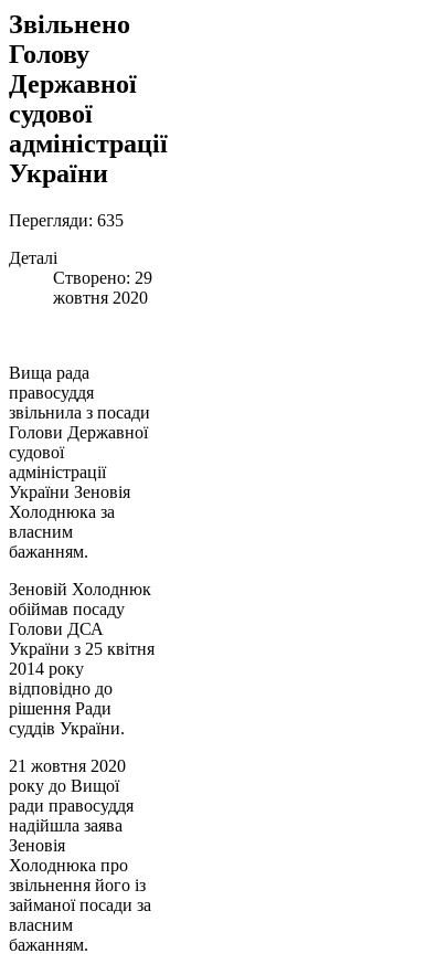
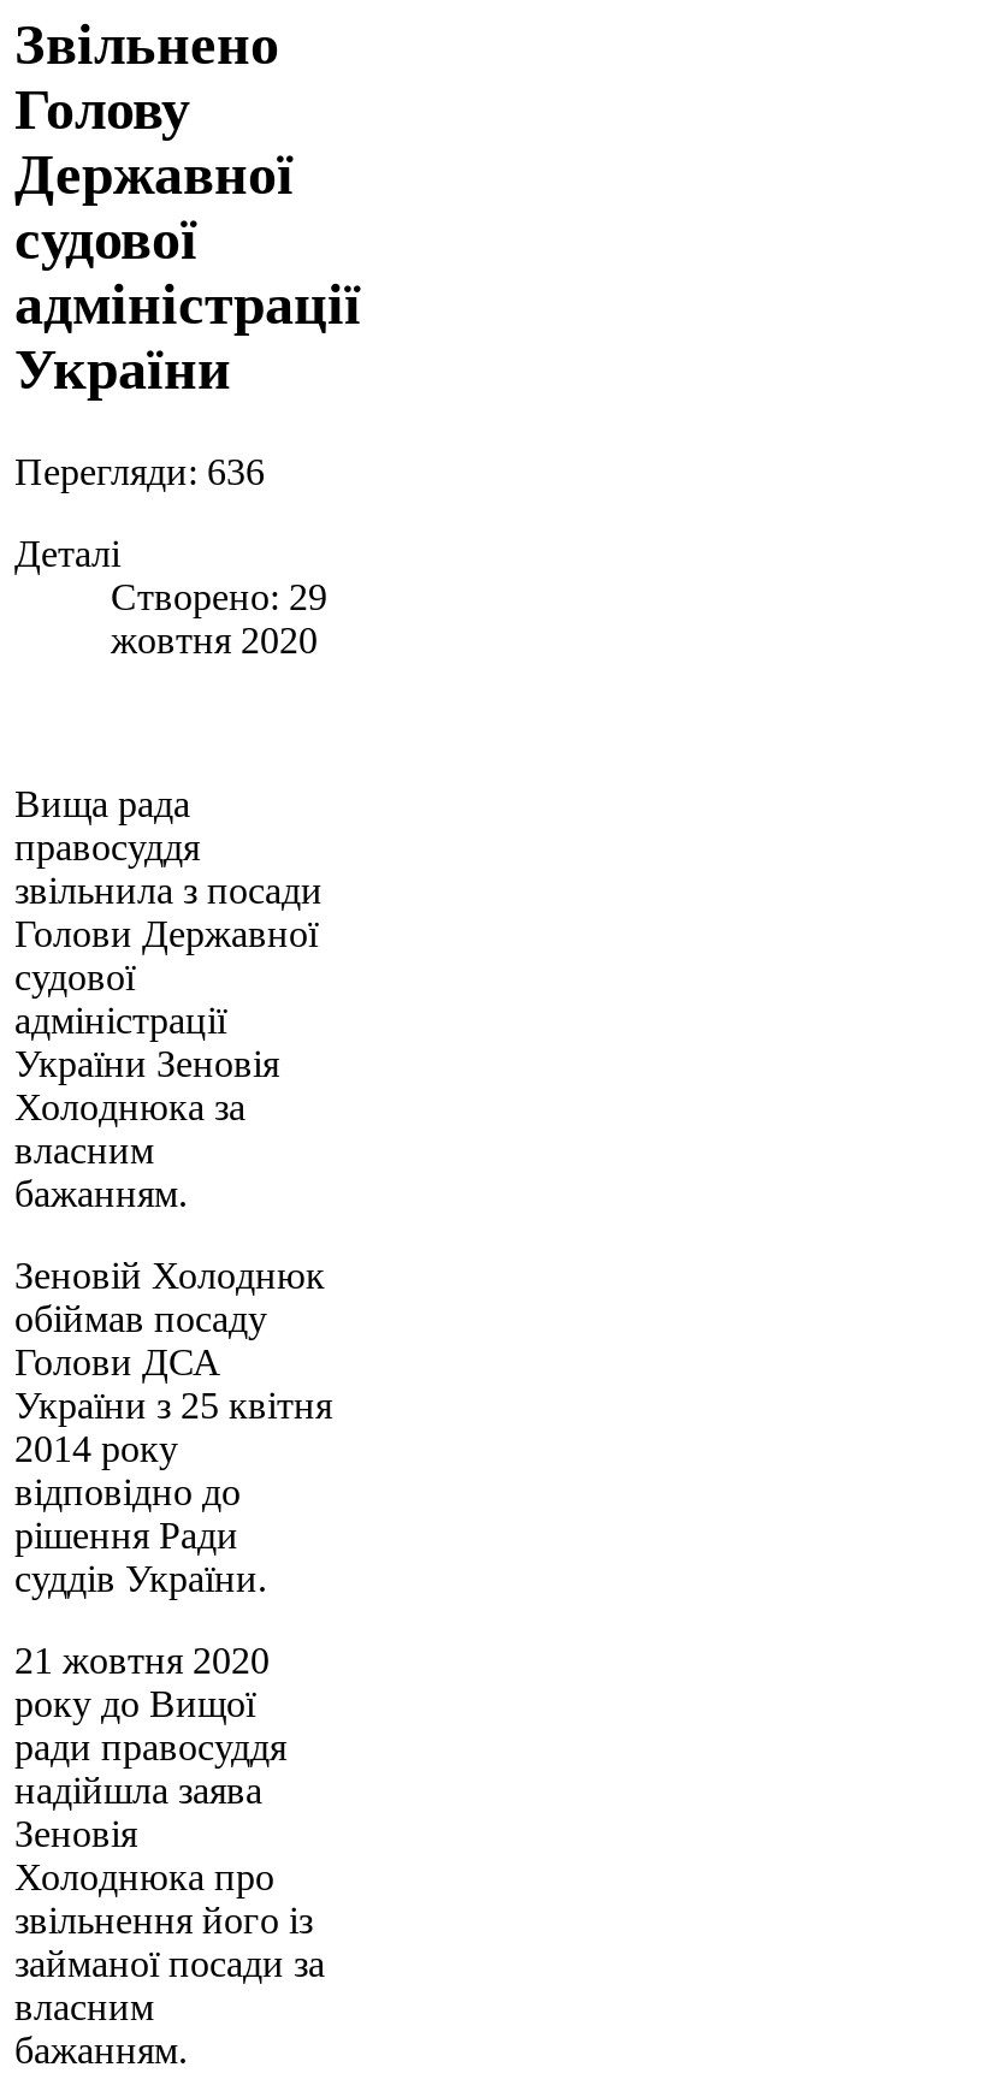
[9,211,124,230] Перегляди: 635 -> [14,450,265,491] Перегляди: 636

